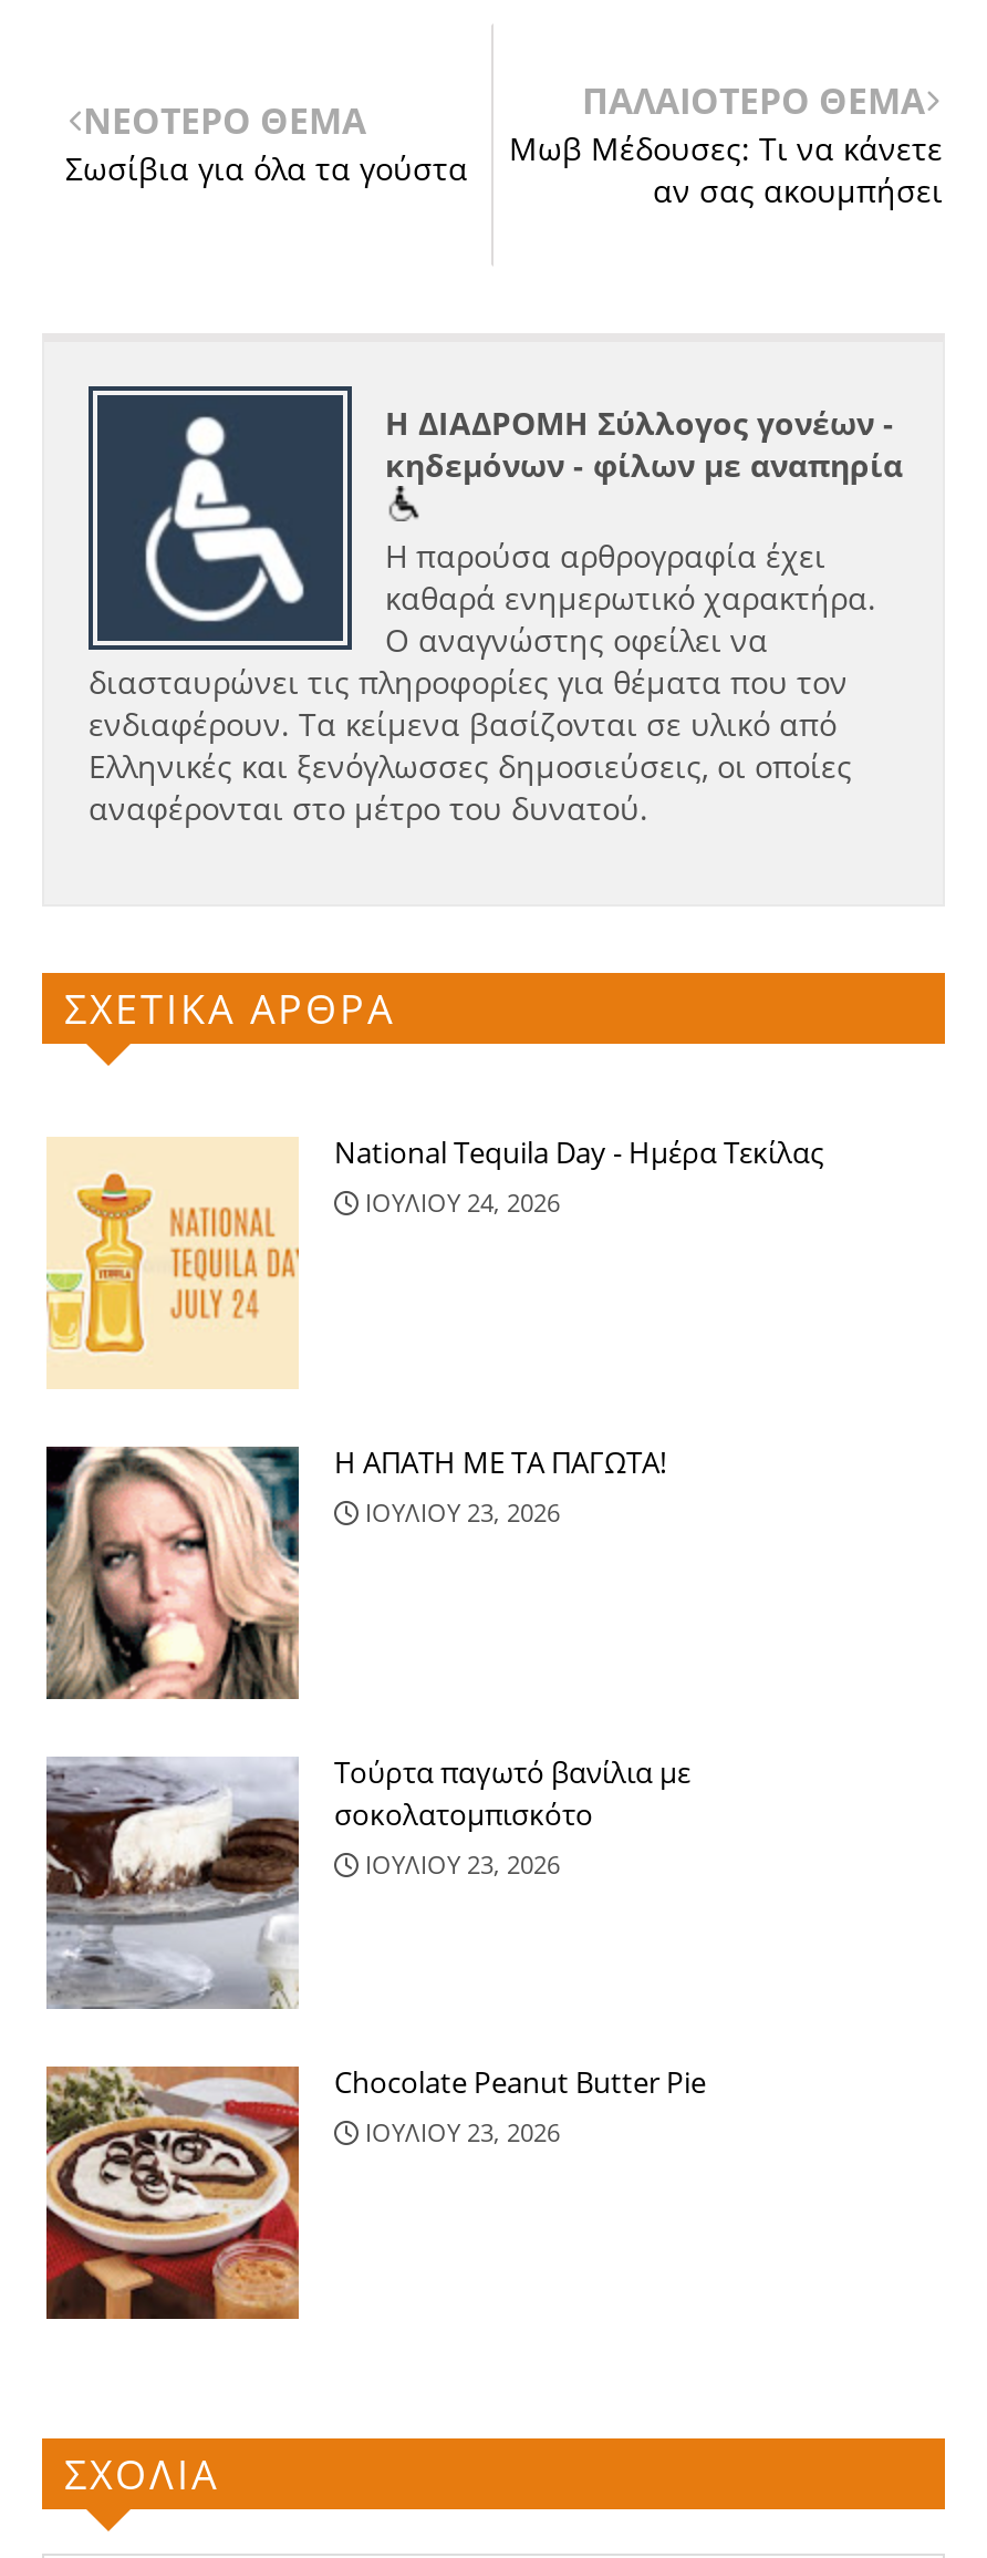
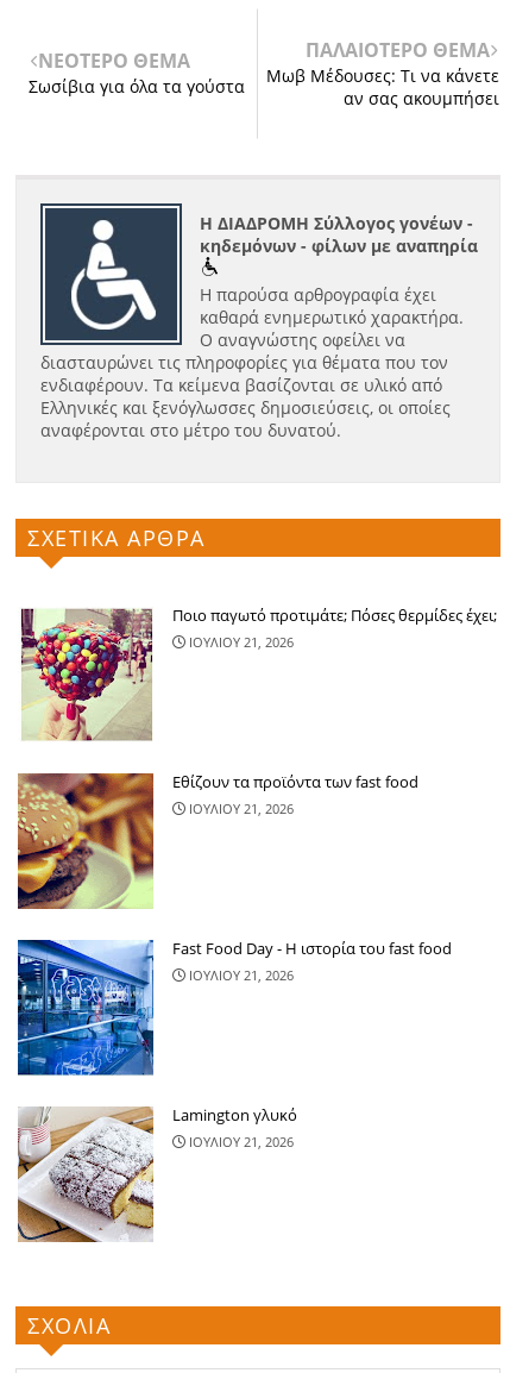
[44,1133,823,1387] [image] | National Tequila Day - Ημέρα Τεκίλας | ΙΟΥΛΙΟΥ 24, 2026 -> [18,605,497,741] [image] | Ποιο παγωτό προτιμάτε; Πόσες θερμίδες έχει; | ΙΟΥΛΙΟΥ 21, 2026
[44,1443,666,1701] [image] | Η ΑΠΑΤΗ ΜΕ ΤΑ ΠΑΓΩΤΑ! | ΙΟΥΛΙΟΥ 23, 2026 -> [17,771,418,909] [image] | Εθίζουν τα προϊόντα των fast food | ΙΟΥΛΙΟΥ 21, 2026
[44,1753,690,2009] [image] | Τούρτα παγωτό βανίλια με | σοκολατομπισκότο | ΙΟΥΛΙΟΥ 23, 2026 -> [17,938,452,1076] [image] | Fast Food Day - Η ιστορία του fast food | ΙΟΥΛΙΟΥ 21, 2026
[44,2063,706,2321] [image] | Chocolate Peanut Butter Pie | ΙΟΥΛΙΟΥ 23, 2026 -> [18,1104,297,1243] [image] | Lamington γλυκό | ΙΟΥΛΙΟΥ 21, 2026

